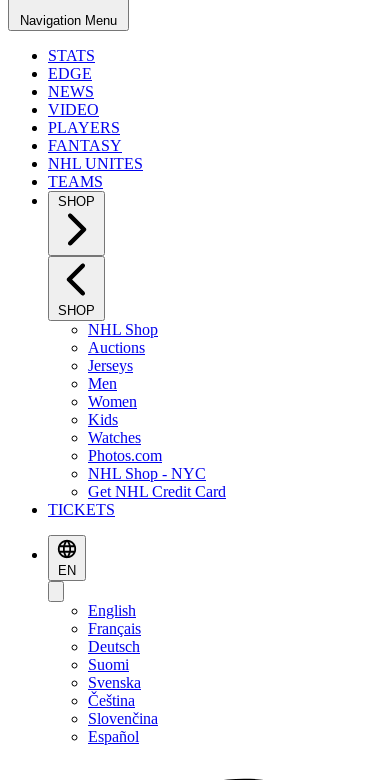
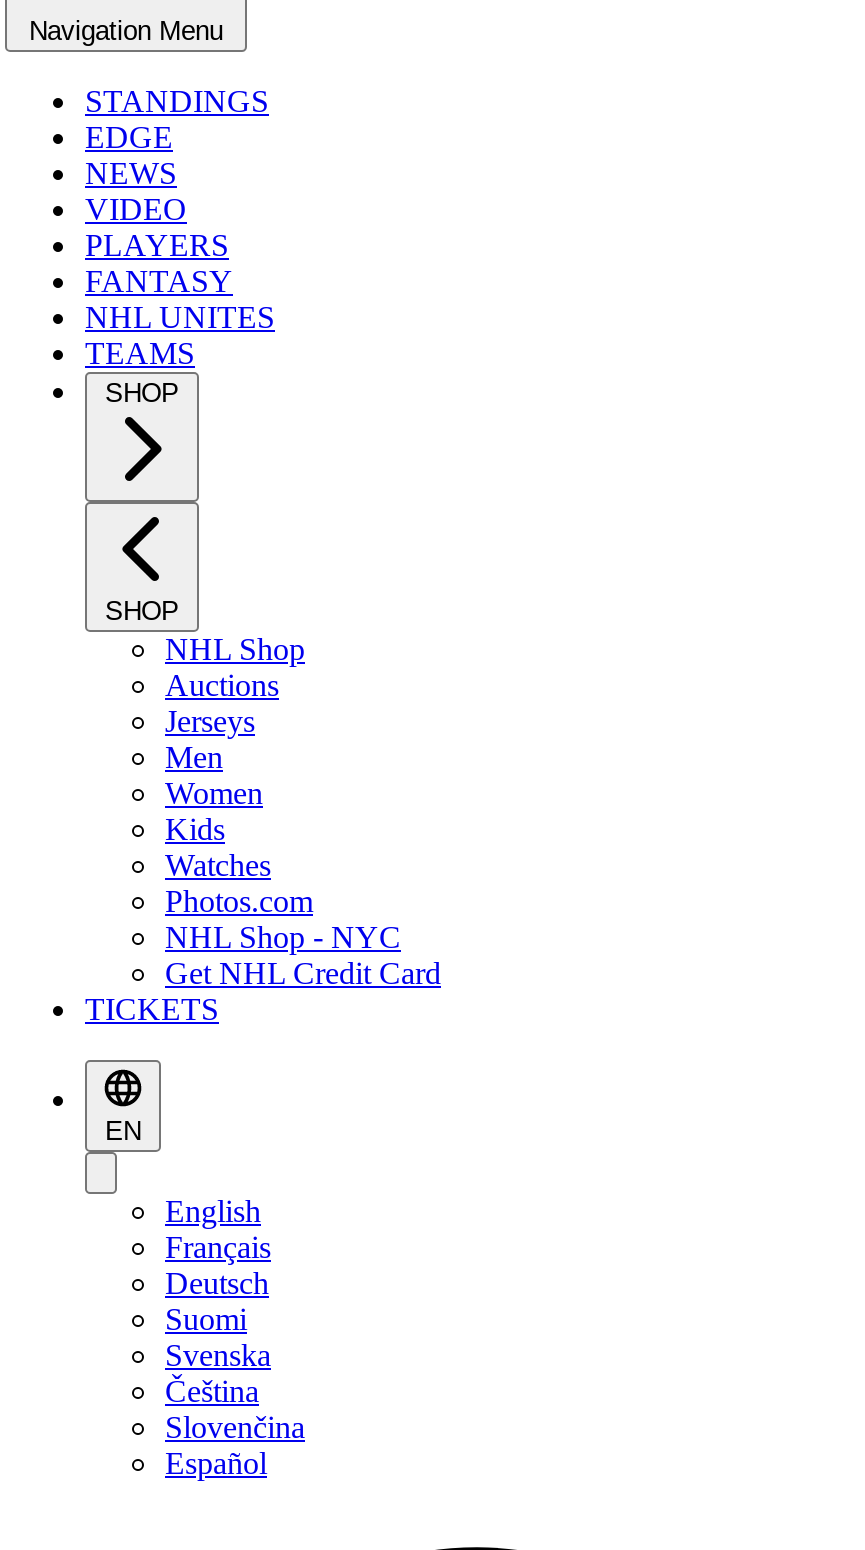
[48,47,95,64] STATS -> [85,84,269,118] STANDINGS

